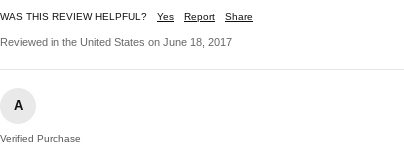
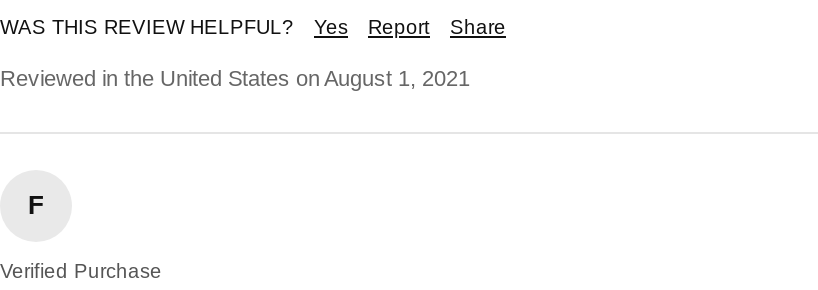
[0,36,232,48] Reviewed in the United States on June 18, 2017 -> [0,66,470,90] Reviewed in the United States on August 1, 2021
[13,98,22,113] A -> [28,190,44,220] F

